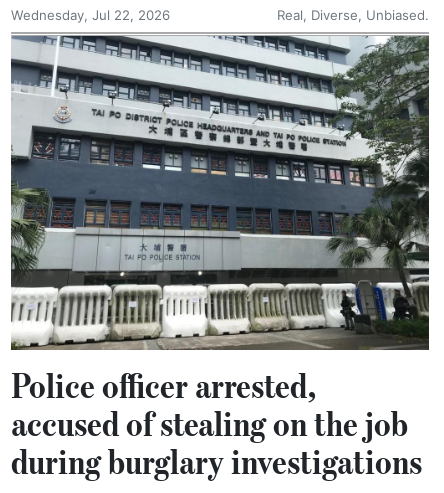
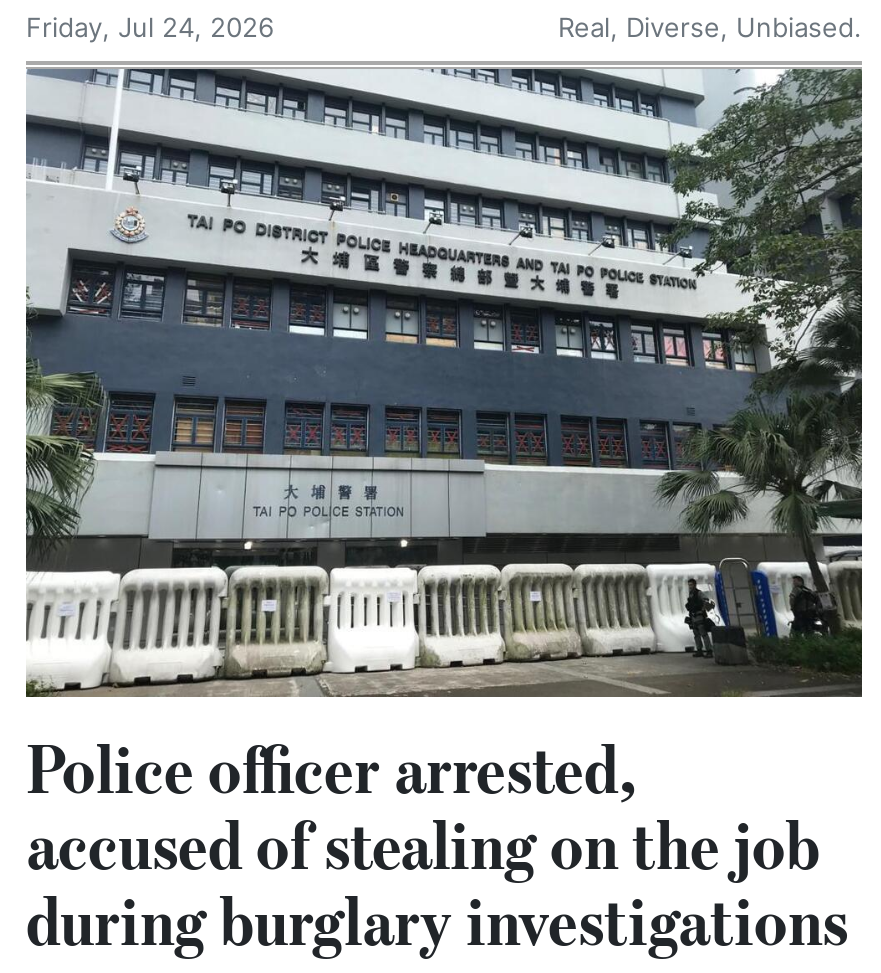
[11,7,170,23] Wednesday, Jul 22, 2026 -> [26,11,274,43] Friday, Jul 24, 2026

